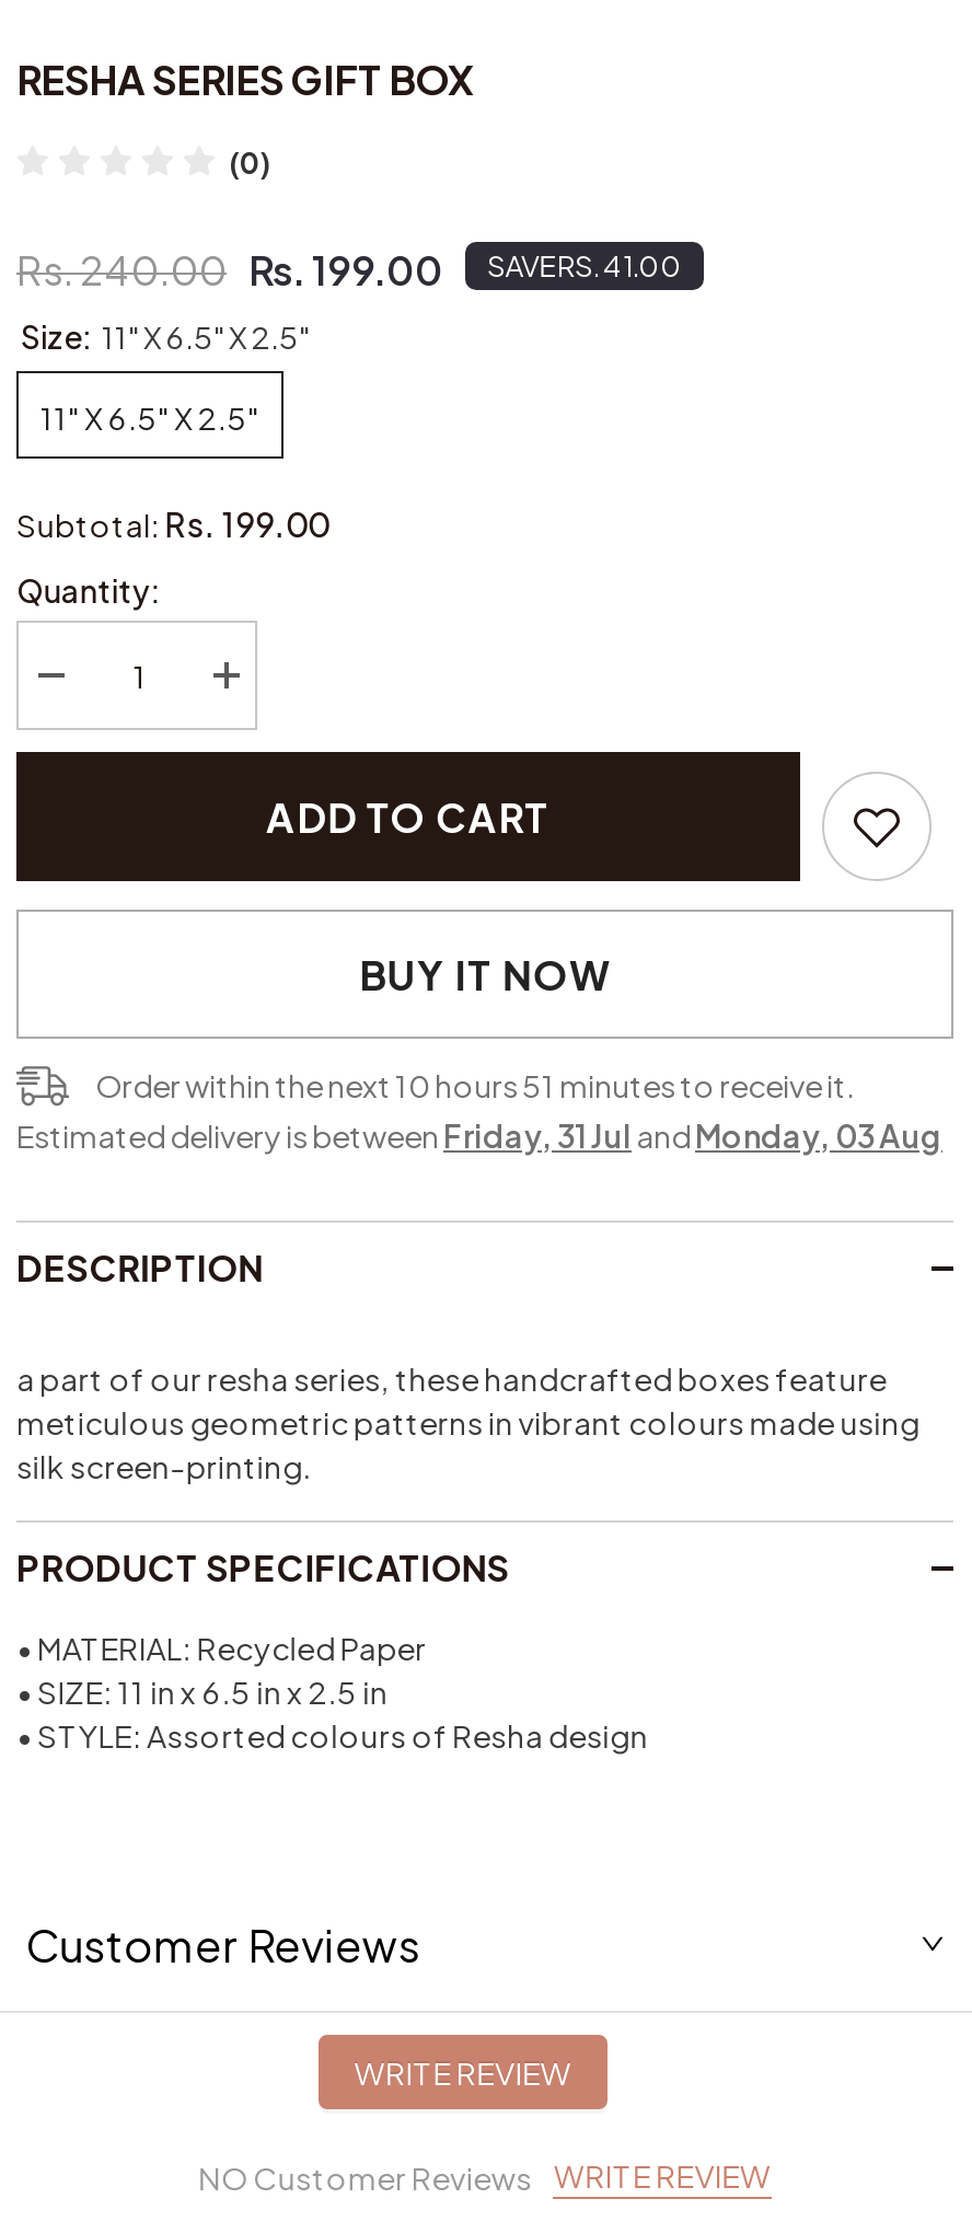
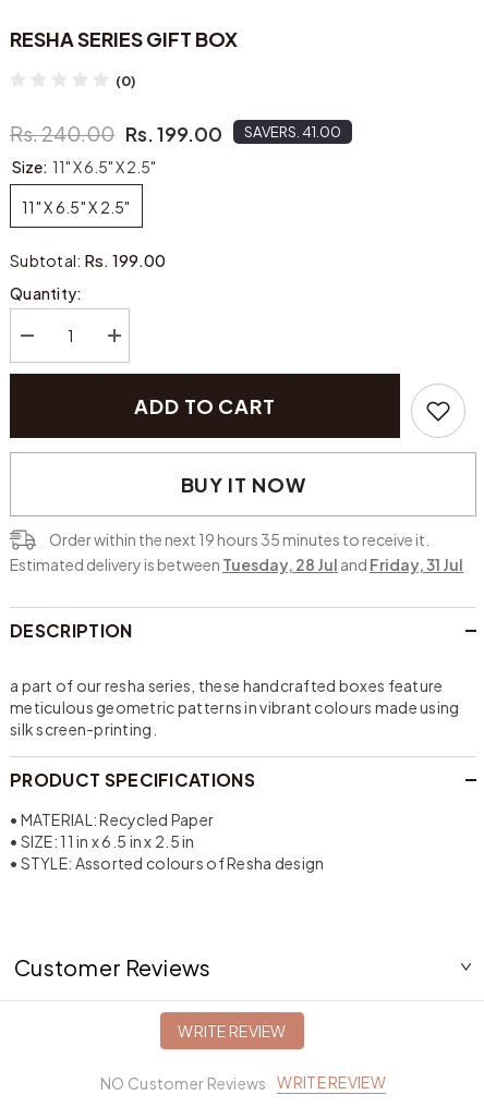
[95,1065,855,1105] Order within the next 10 hours51 minutesto receive it. -> [49,530,429,549] Order within the next 19 hours35 minutesto receive it.
[16,1116,942,1155] Estimated delivery is between Friday, 31 Jul and Monday, 03 Aug -> [10,555,463,574] Estimated delivery is between Tuesday, 28 Jul and Friday, 31 Jul

